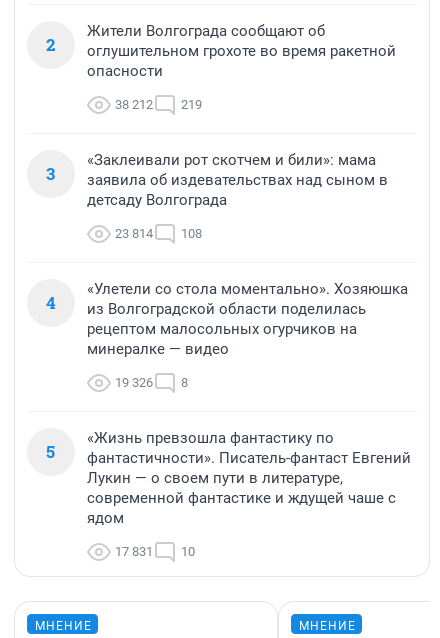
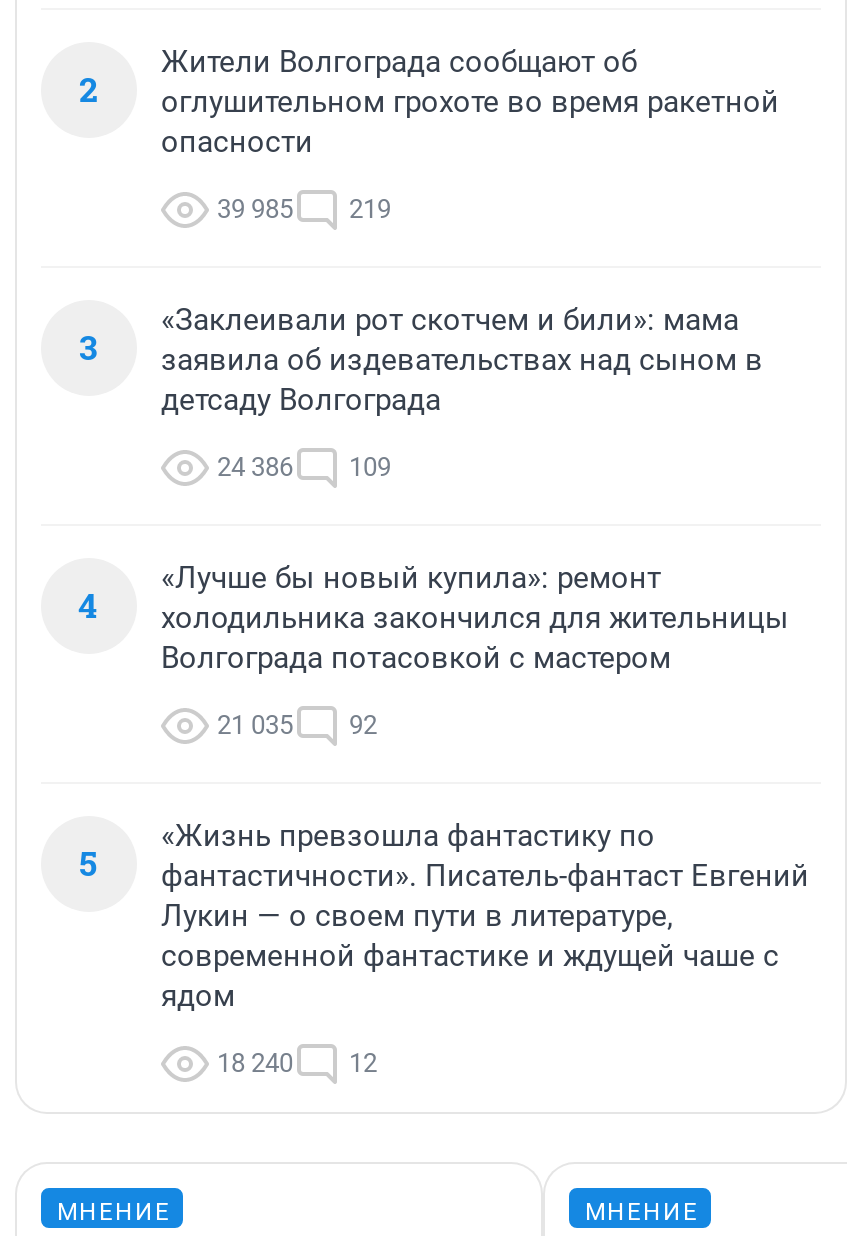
[115,97,202,112] 38 212 219 -> [217,194,391,224] 39 985 219
[115,226,153,241] 23 814 -> [217,452,293,482] 24 386
[181,226,202,241] 108 -> [349,452,391,482] 109
[87,280,408,358] «Улетели со стола моментально». Хозяюшка | из Волгоградской области поделилась | рецептом малосольных огурчиков на | минералке — видео -> [161,560,789,676] «Лучше бы новый купила»: ремонт | холодильника закончился для жительницы | Волгограда потасовкой с мастером
[115,375,188,390] 19 326 | 8 -> [217,710,377,740] 21 035 | 92
[115,544,153,559] 17 831 -> [217,1048,293,1078] 18 240
[181,544,195,559] 10 -> [349,1048,377,1078] 12

